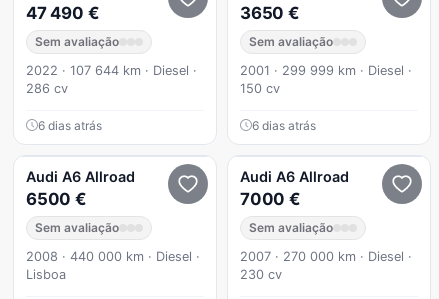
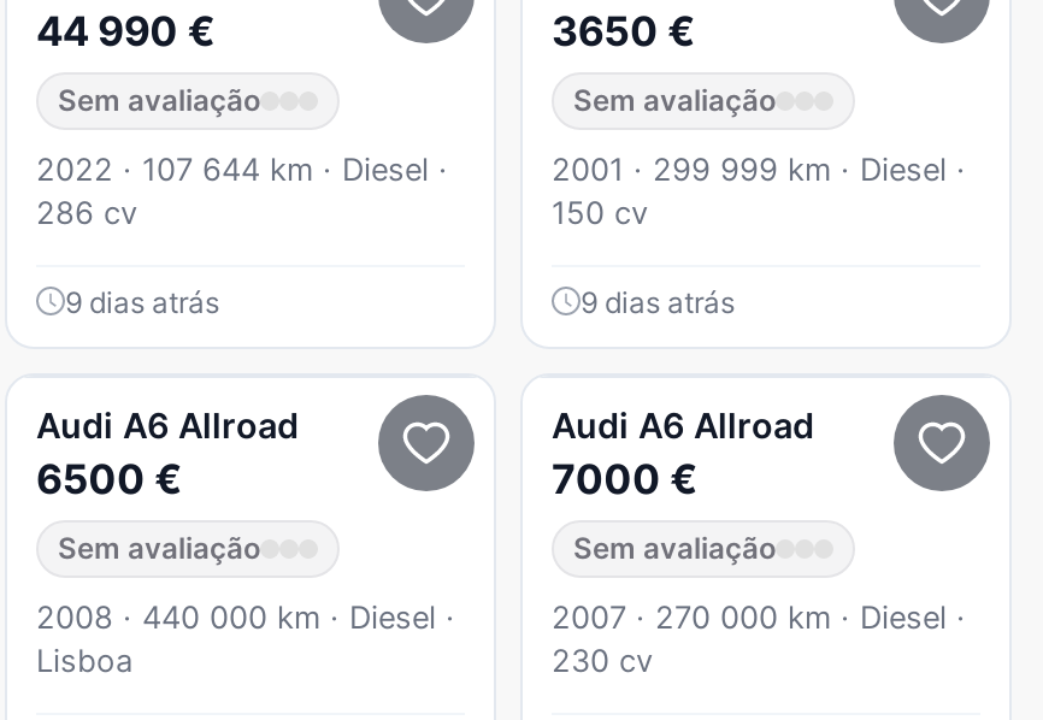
[26,2,100,22] 47 490 € -> [36,6,216,54] 44 990 €
[38,117,102,132] 6 dias atrás -> [65,283,219,319] 9 dias atrás
[252,117,316,132] 6 dias atrás -> [581,283,735,319] 9 dias atrás

